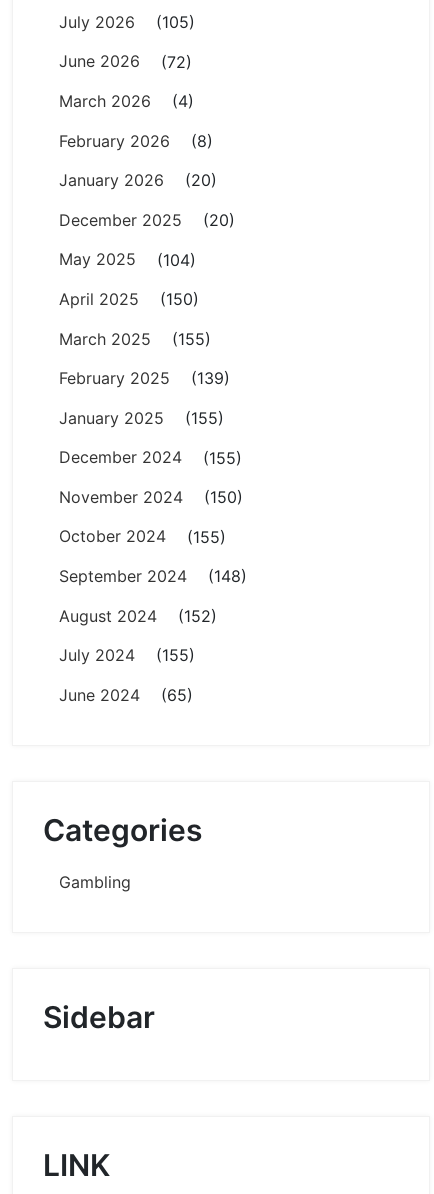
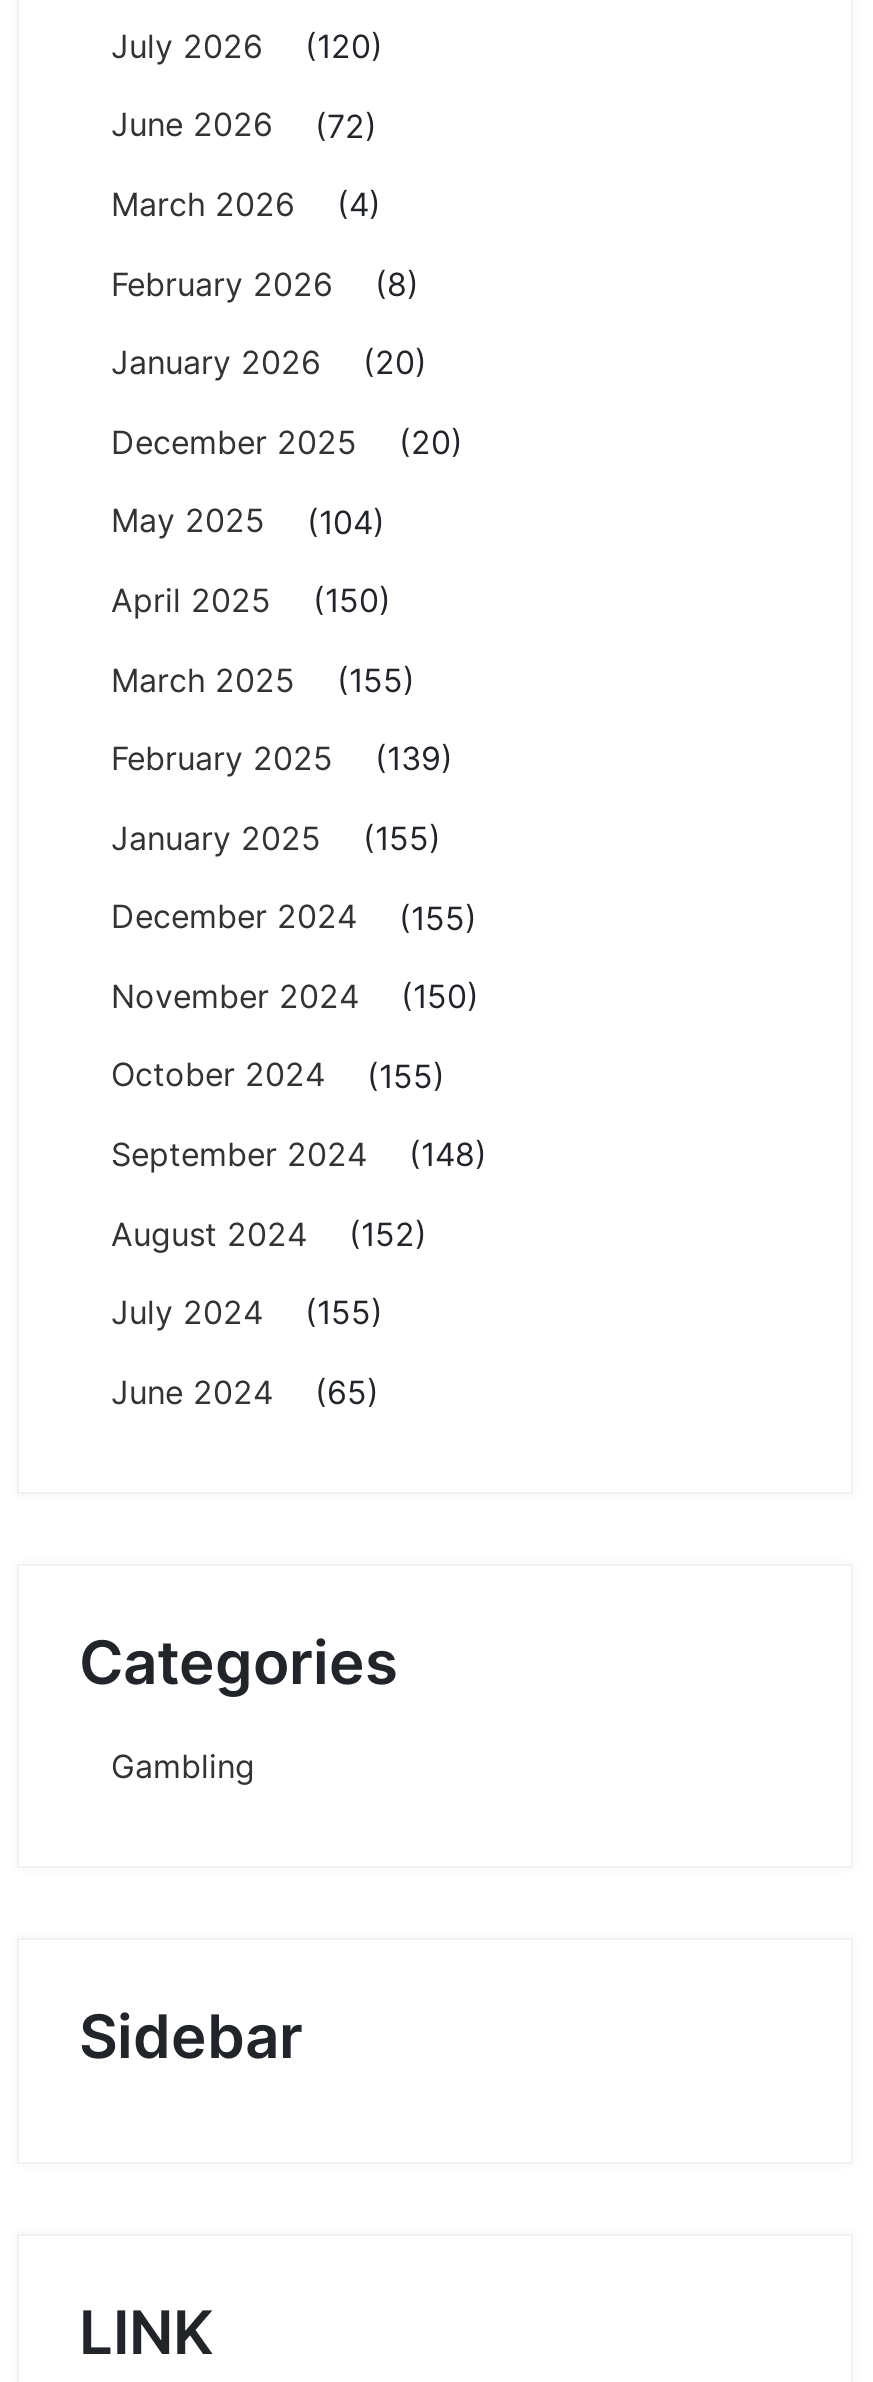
[59,12,195,32] July 2026 (105) -> [111,26,383,66] July 2026 (120)

